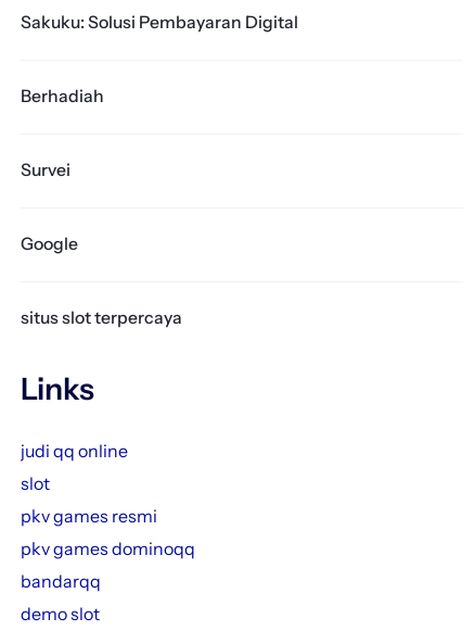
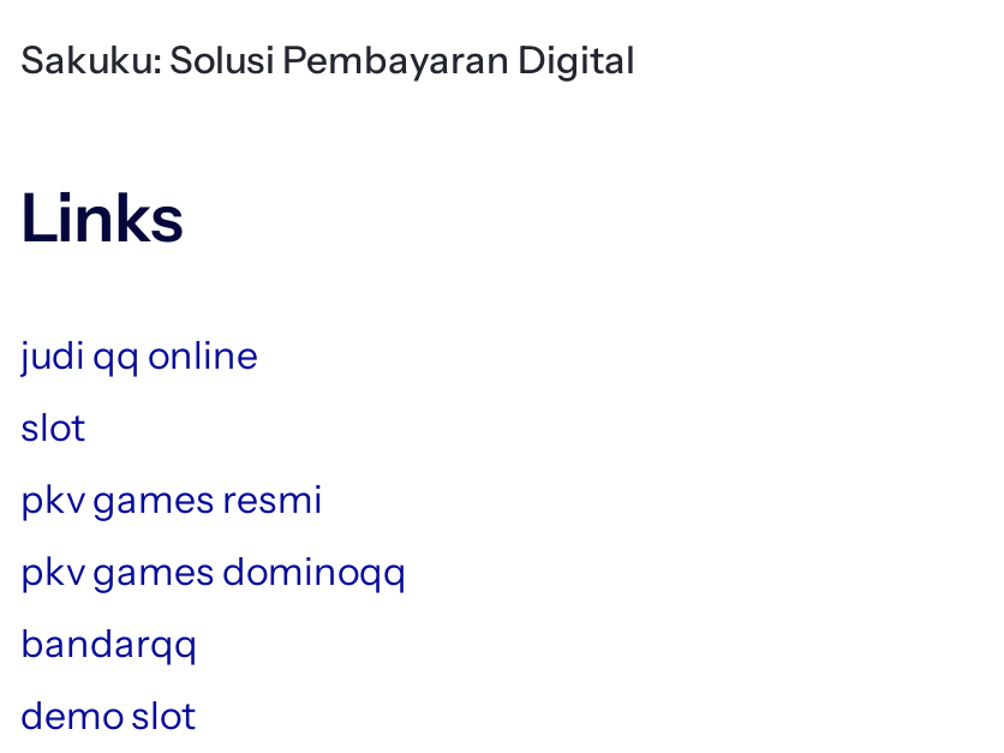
[21,86,104,107] Berhadiah -> none
[21,160,70,181] Survei -> none
[21,234,78,255] Google -> none
[21,308,182,328] situs slot terpercaya -> none

